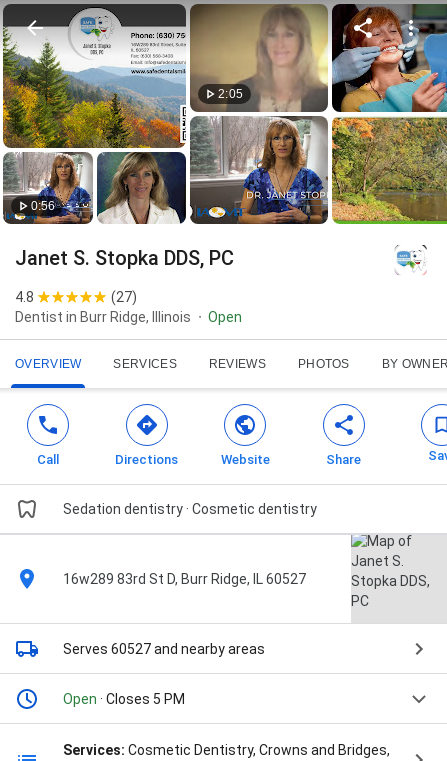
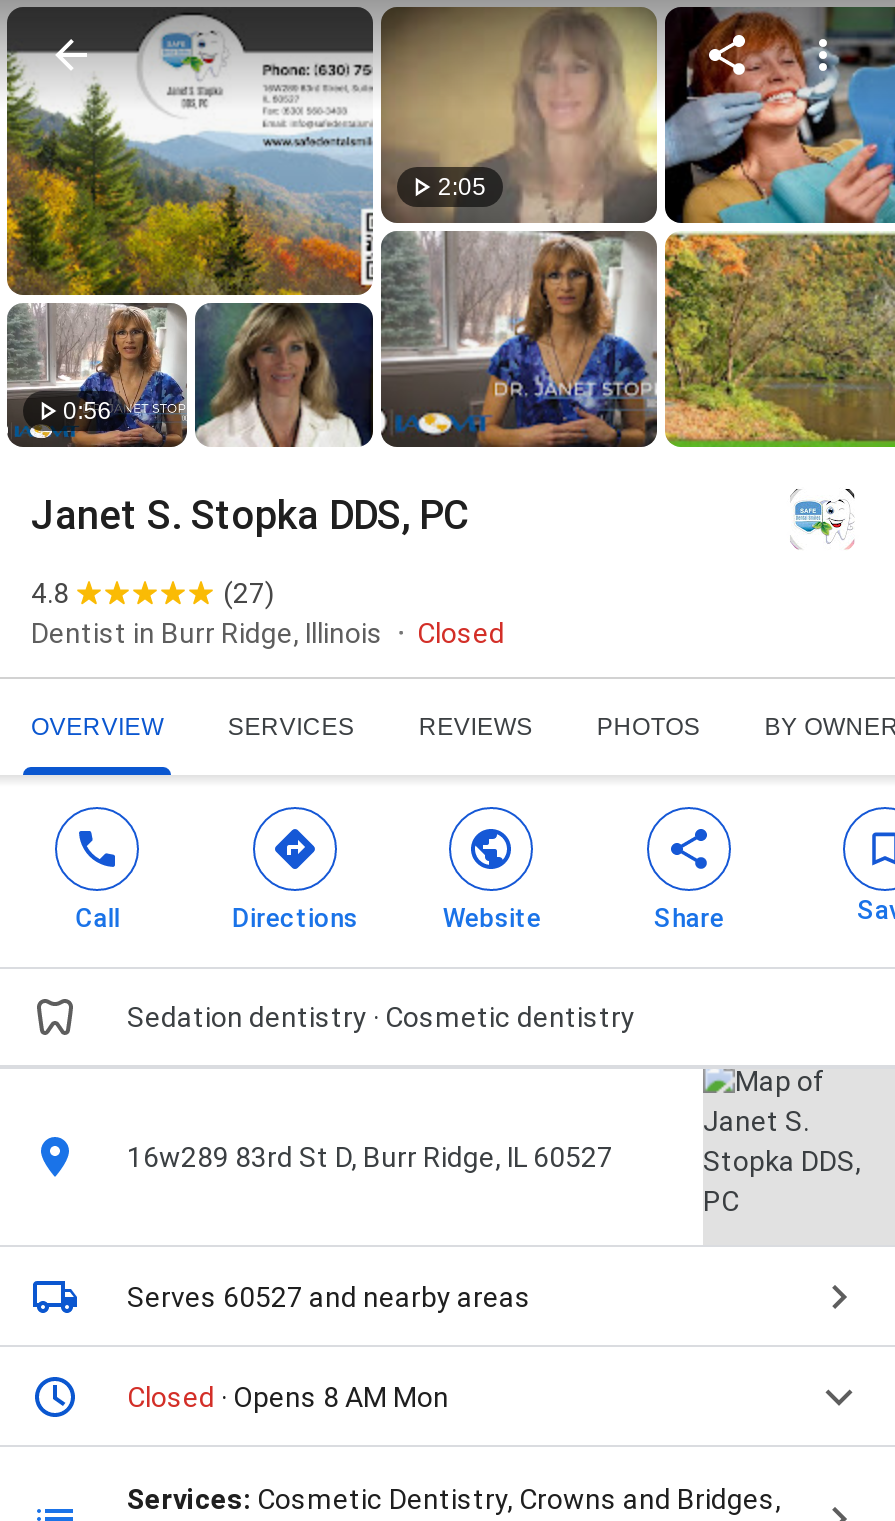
[208,309,242,325] Open -> [417,617,505,649] Closed
[63,691,185,707] Open · Closes 5 PM -> [127,1381,449,1413] Closed · Opens 8 AM Mon

